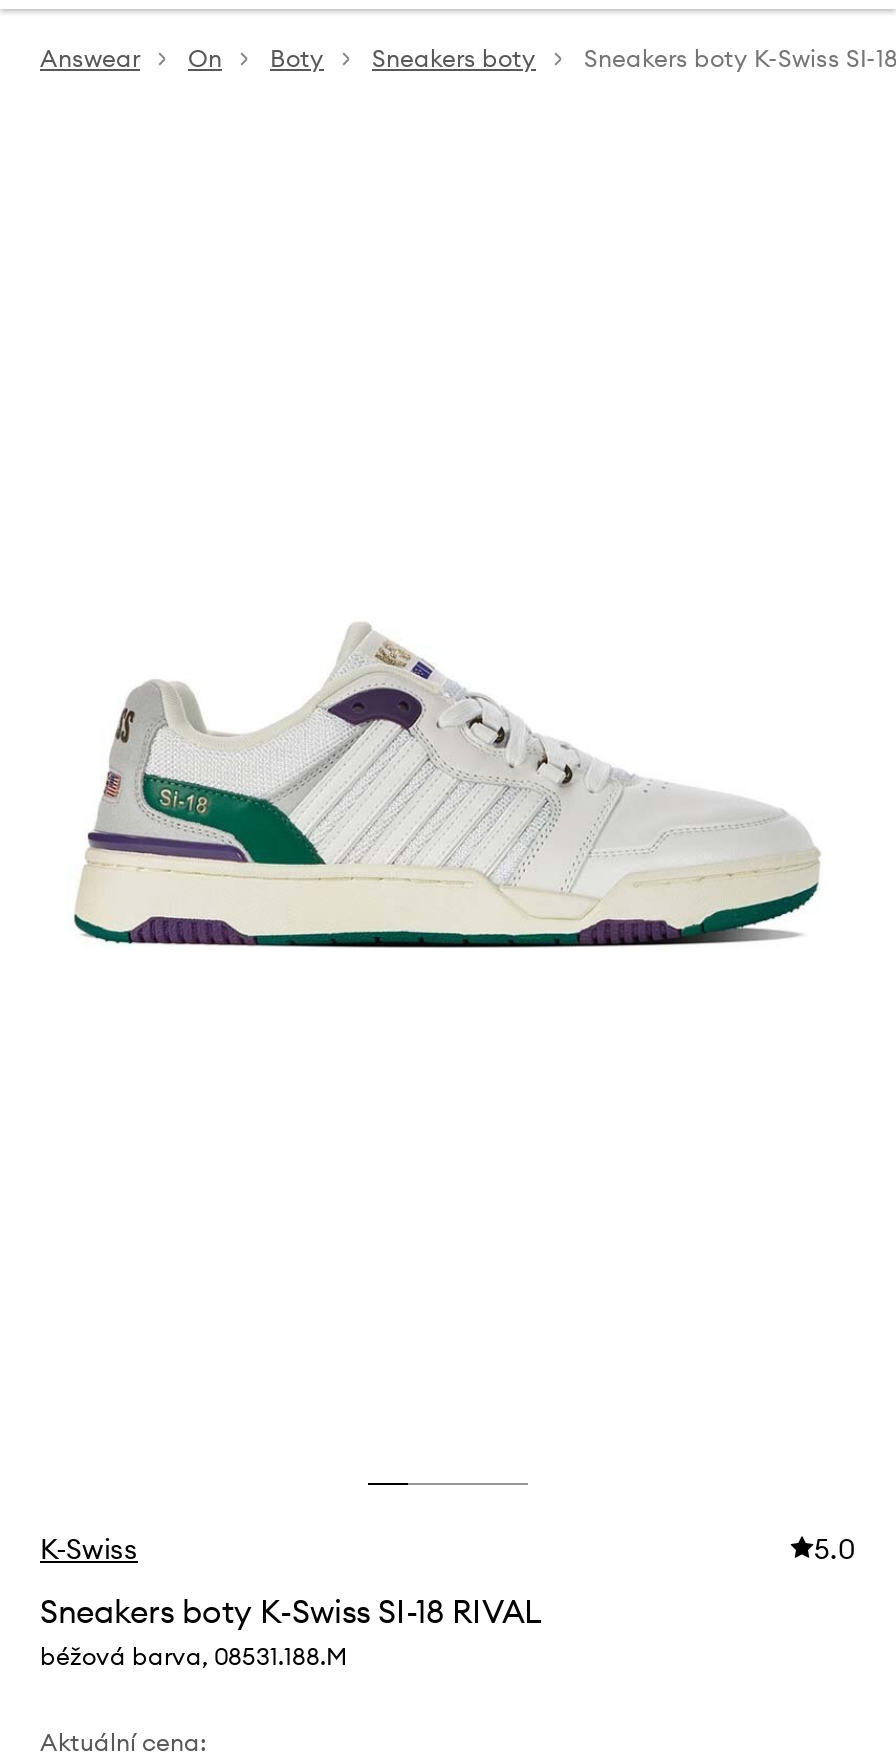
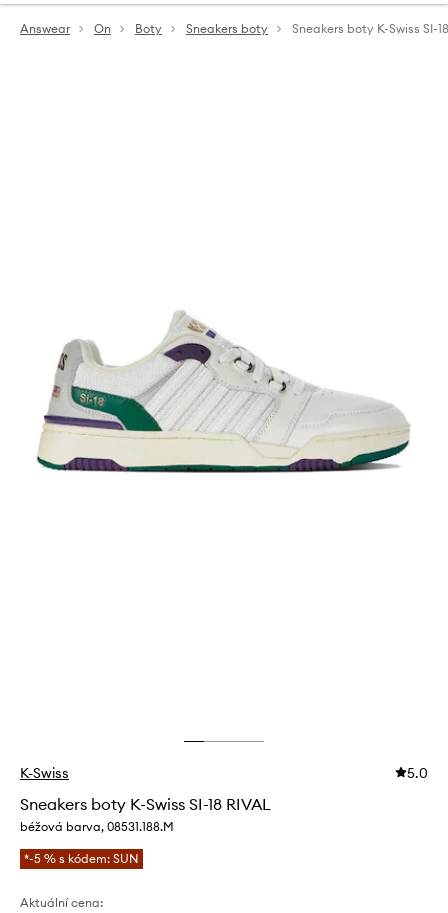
none -> [24,851,139,866] *-5 % s kódem: SUN

